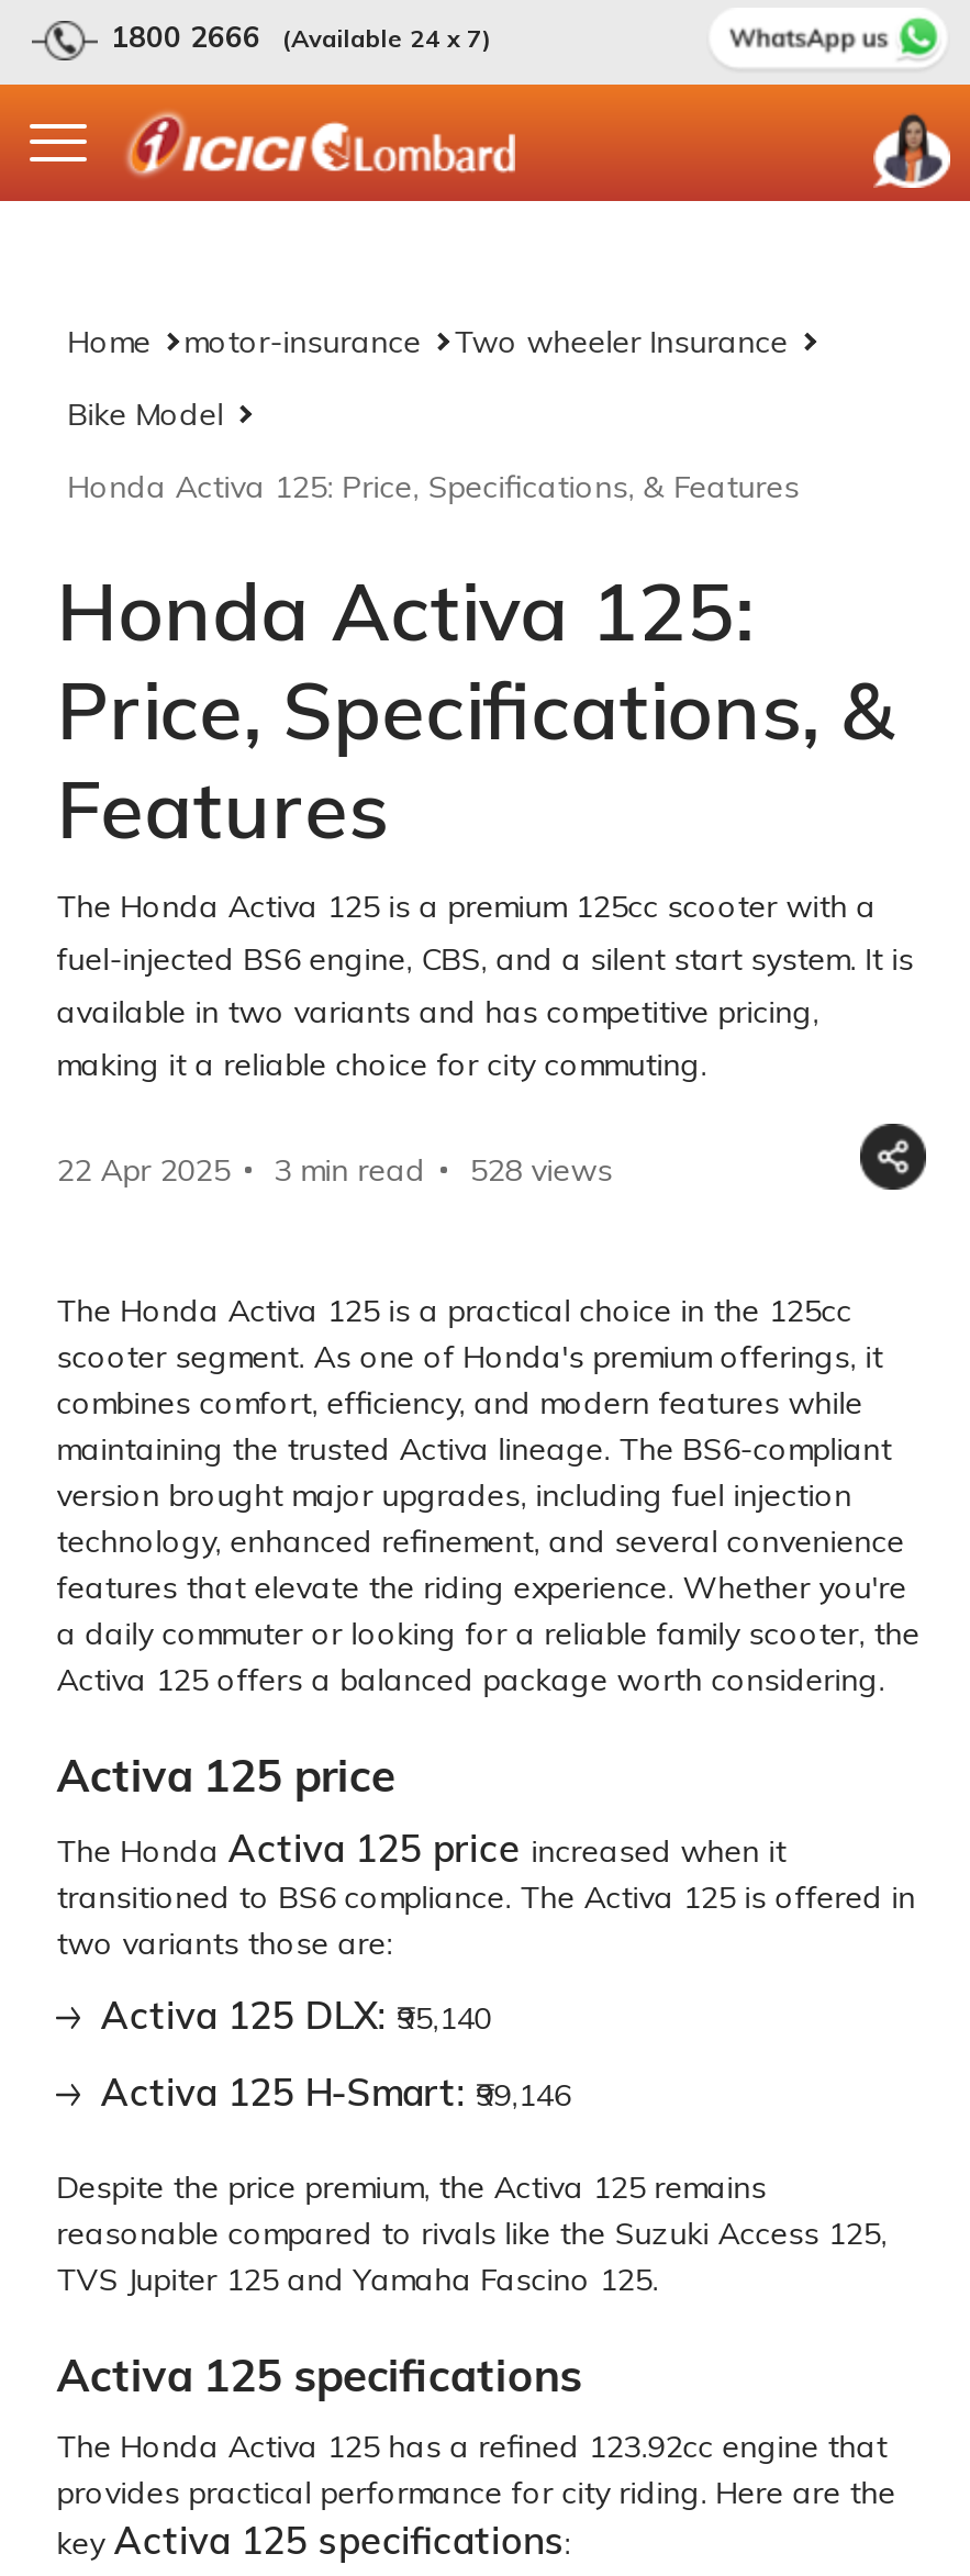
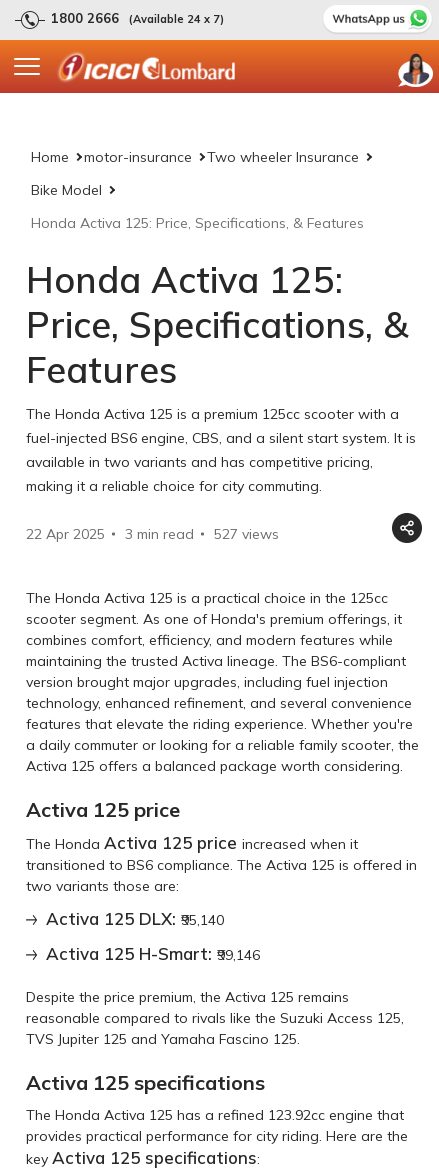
[56,1149,612,1189] 22 Apr 2025 3 min read 528 views -> [26,525,279,543] 22 Apr 2025 3 min read 527 views

